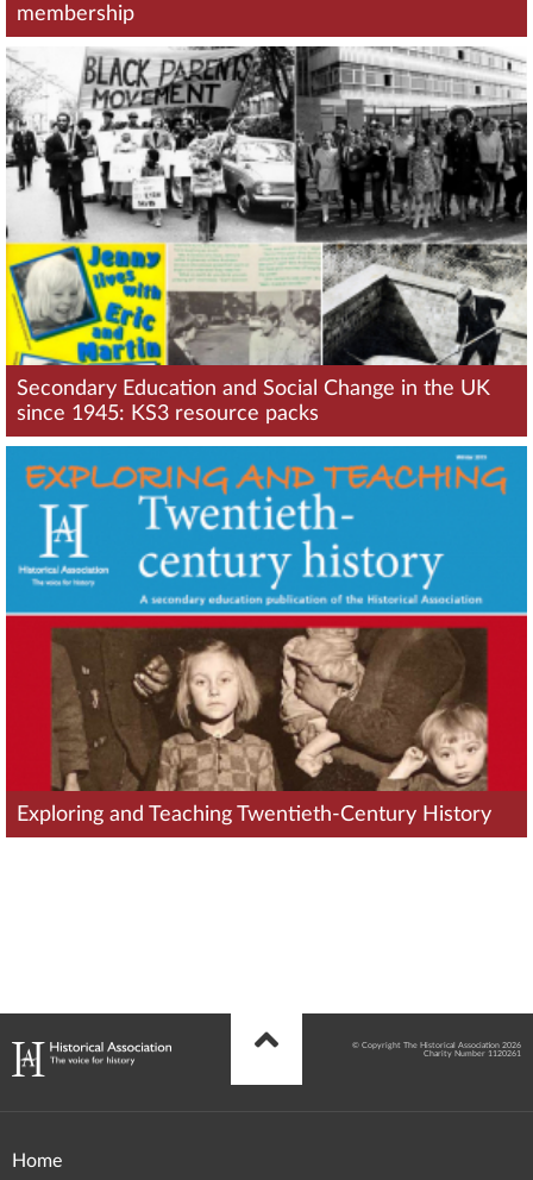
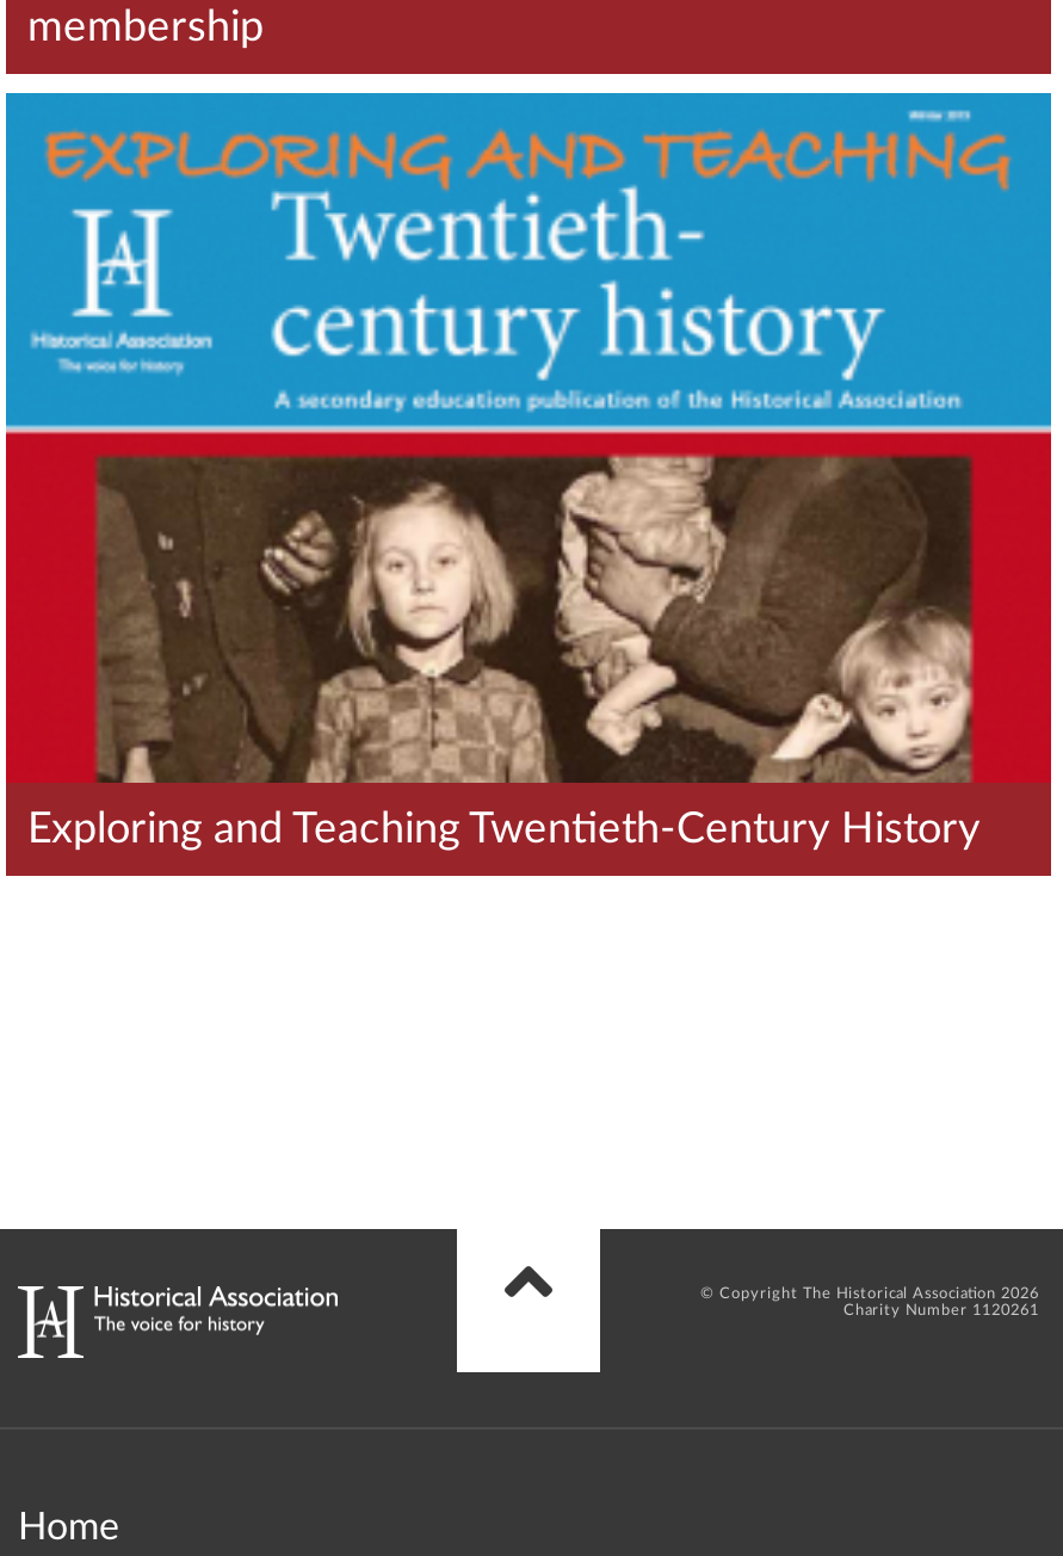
[5,45,528,423] [image] | Secondary Education and Social Change in the UK | since 1945: KS3 resource packs -> none

